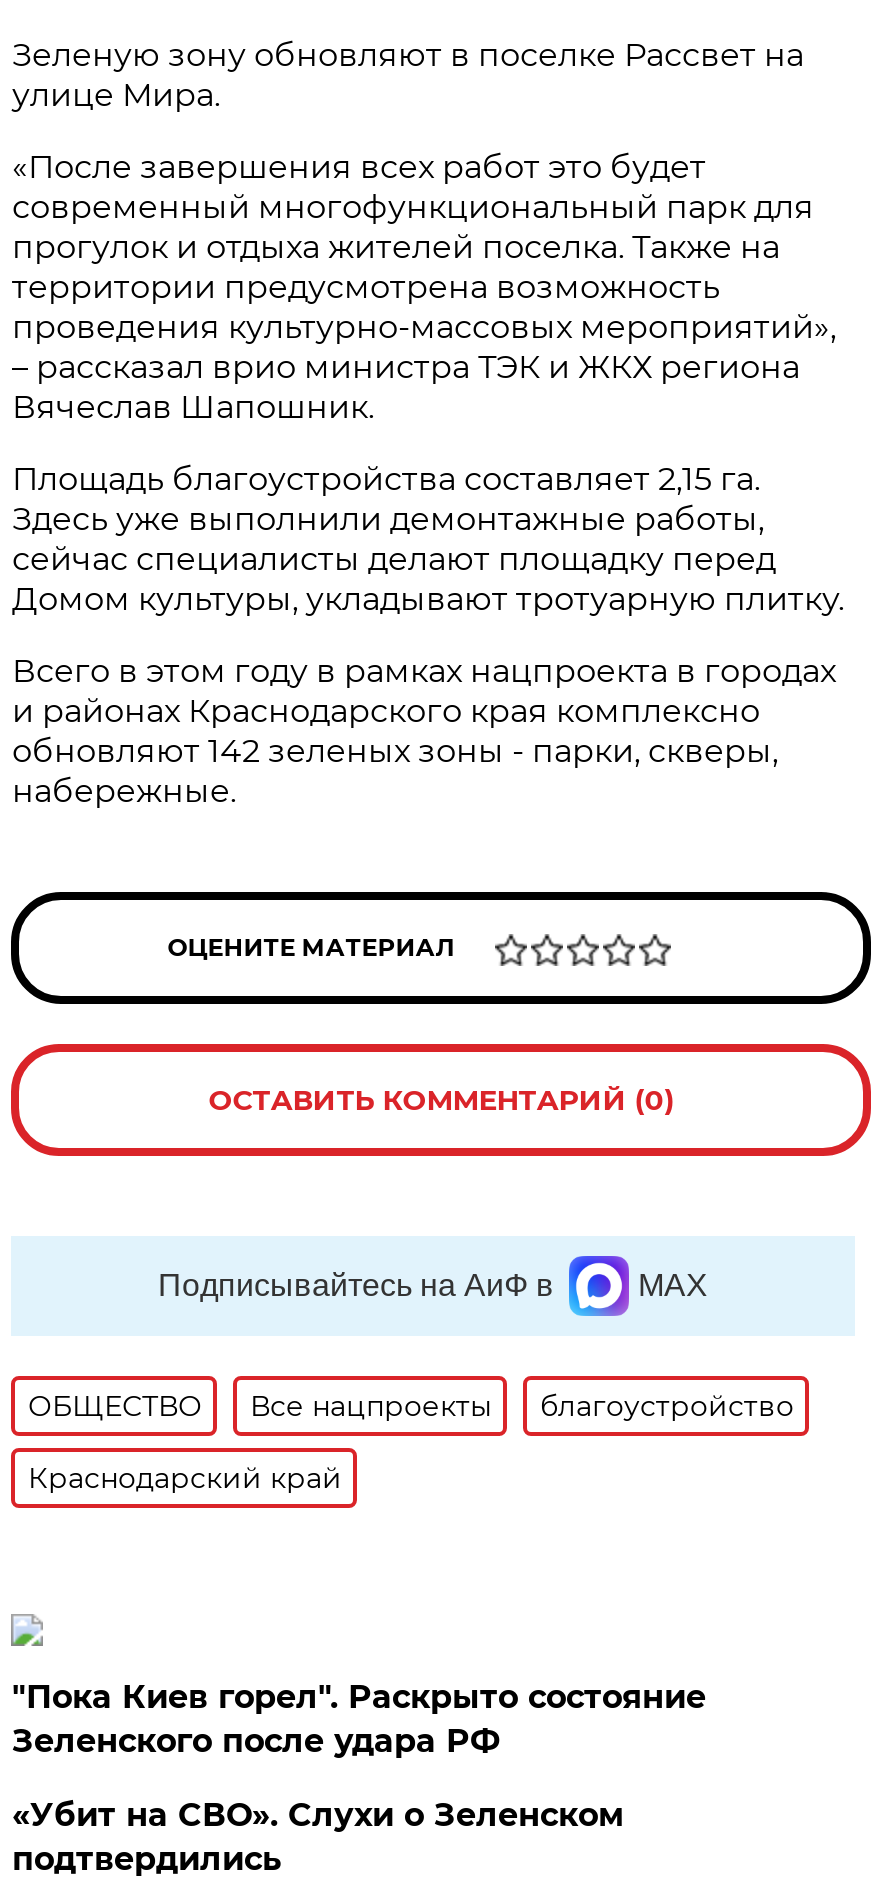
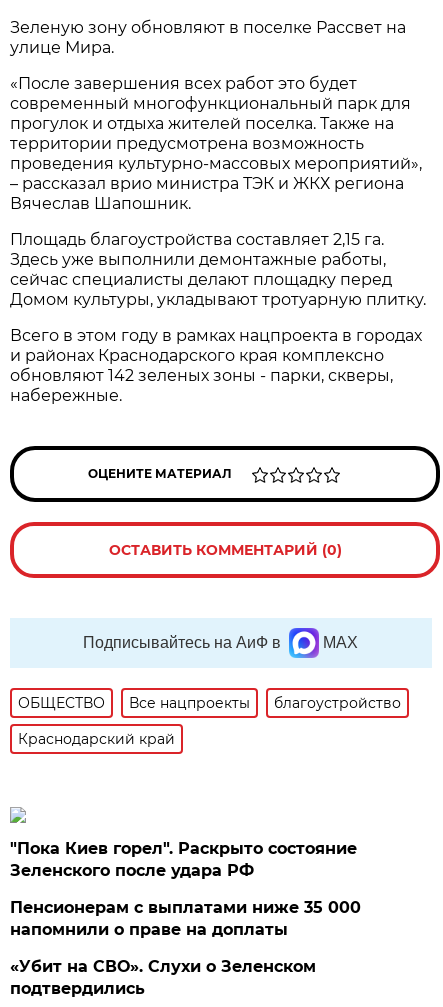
none -> [10,898,361,939] Пенсионерам с выплатами ниже 35 000 | напомнили о праве на доплаты

